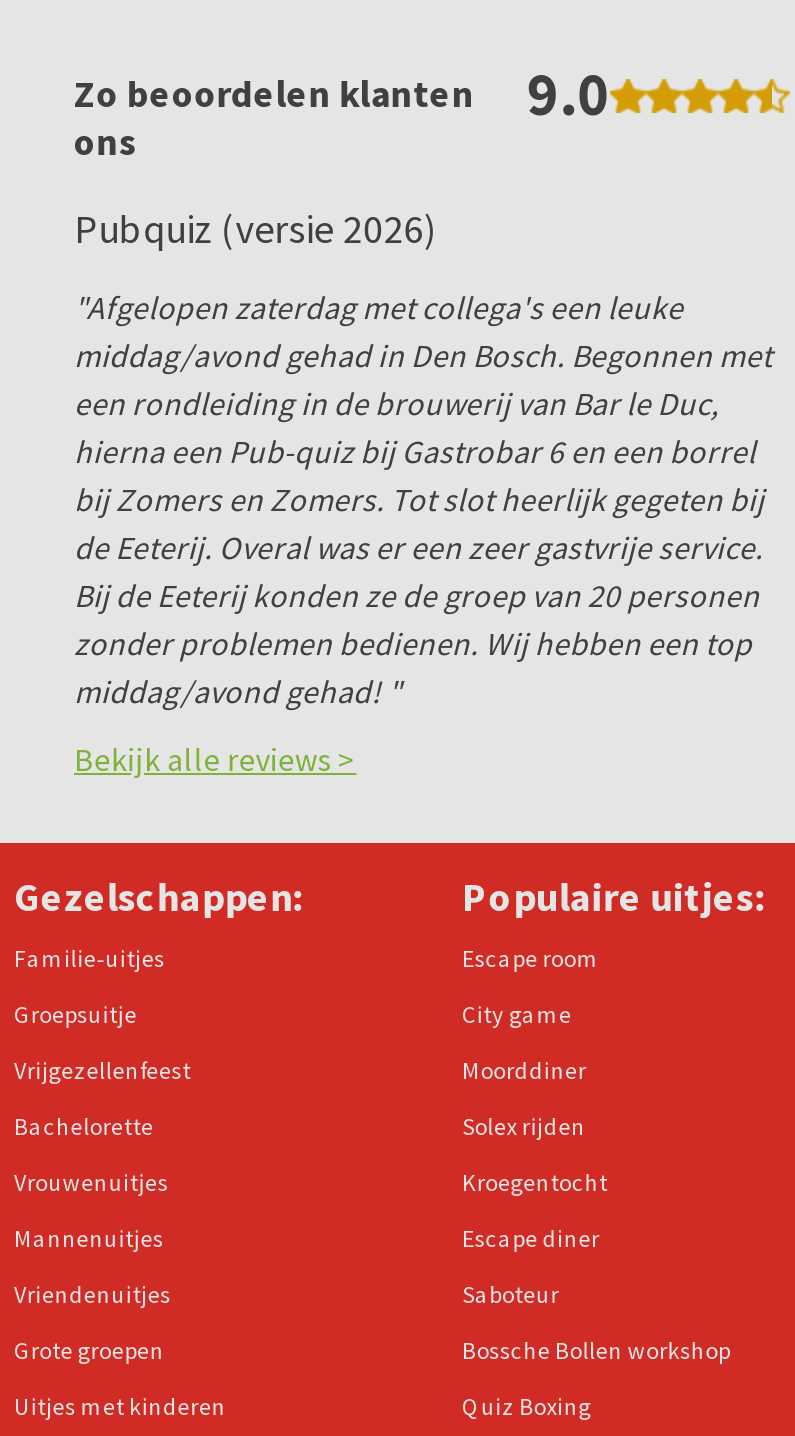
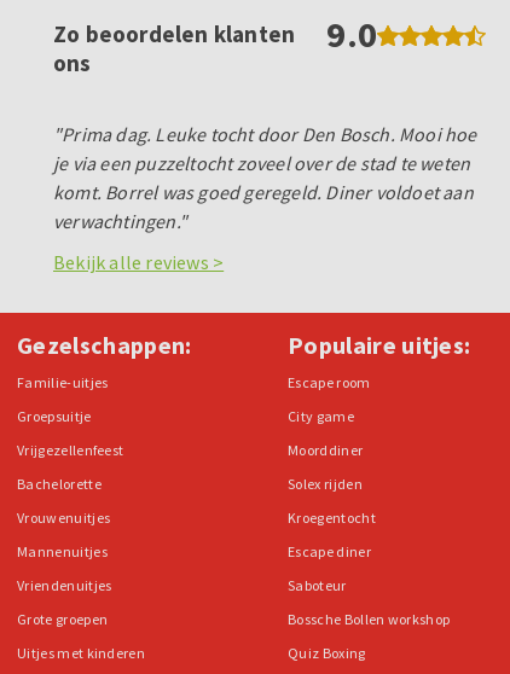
[74,203,772,711] Pubquiz (versie 2026) | "Afgelopen zaterdag met collega's een leuke | middag/avond gehad in Den Bosch. Begonnen met | een rondleiding in de brouwerij van Bar le Duc, | hierna een Pub-quiz bij Gastrobar 6 en een borrel | bij Zomers en Zomers. Tot slot heerlijk gegeten bij | de Eeterij. Overal was er een zeer gastvrije service. | Bij de Eeterij konden ze de groep van 20 personen | zonder problemen bedienen. Wij hebben een top | middag/avond gehad! " -> [53,122,477,233] "Prima dag. Leuke tocht door Den Bosch. Mooi hoe | je via een puzzeltocht zoveel over de stad te weten | komt. Borrel was goed geregeld. Diner voldoet aan | verwachtingen."

